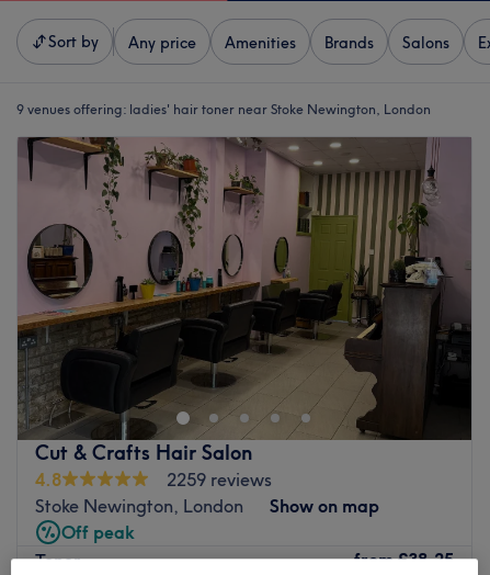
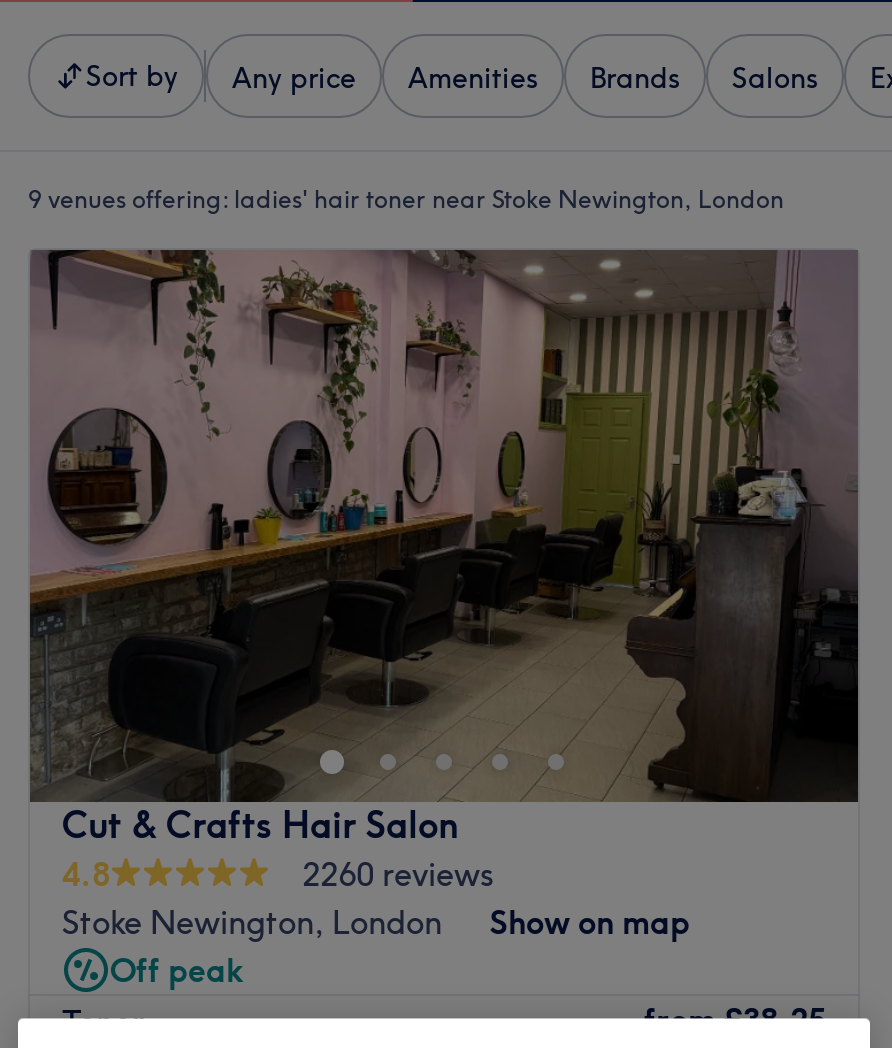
[167,469,272,491] 2259 reviews -> [302,854,494,894] 2260 reviews

